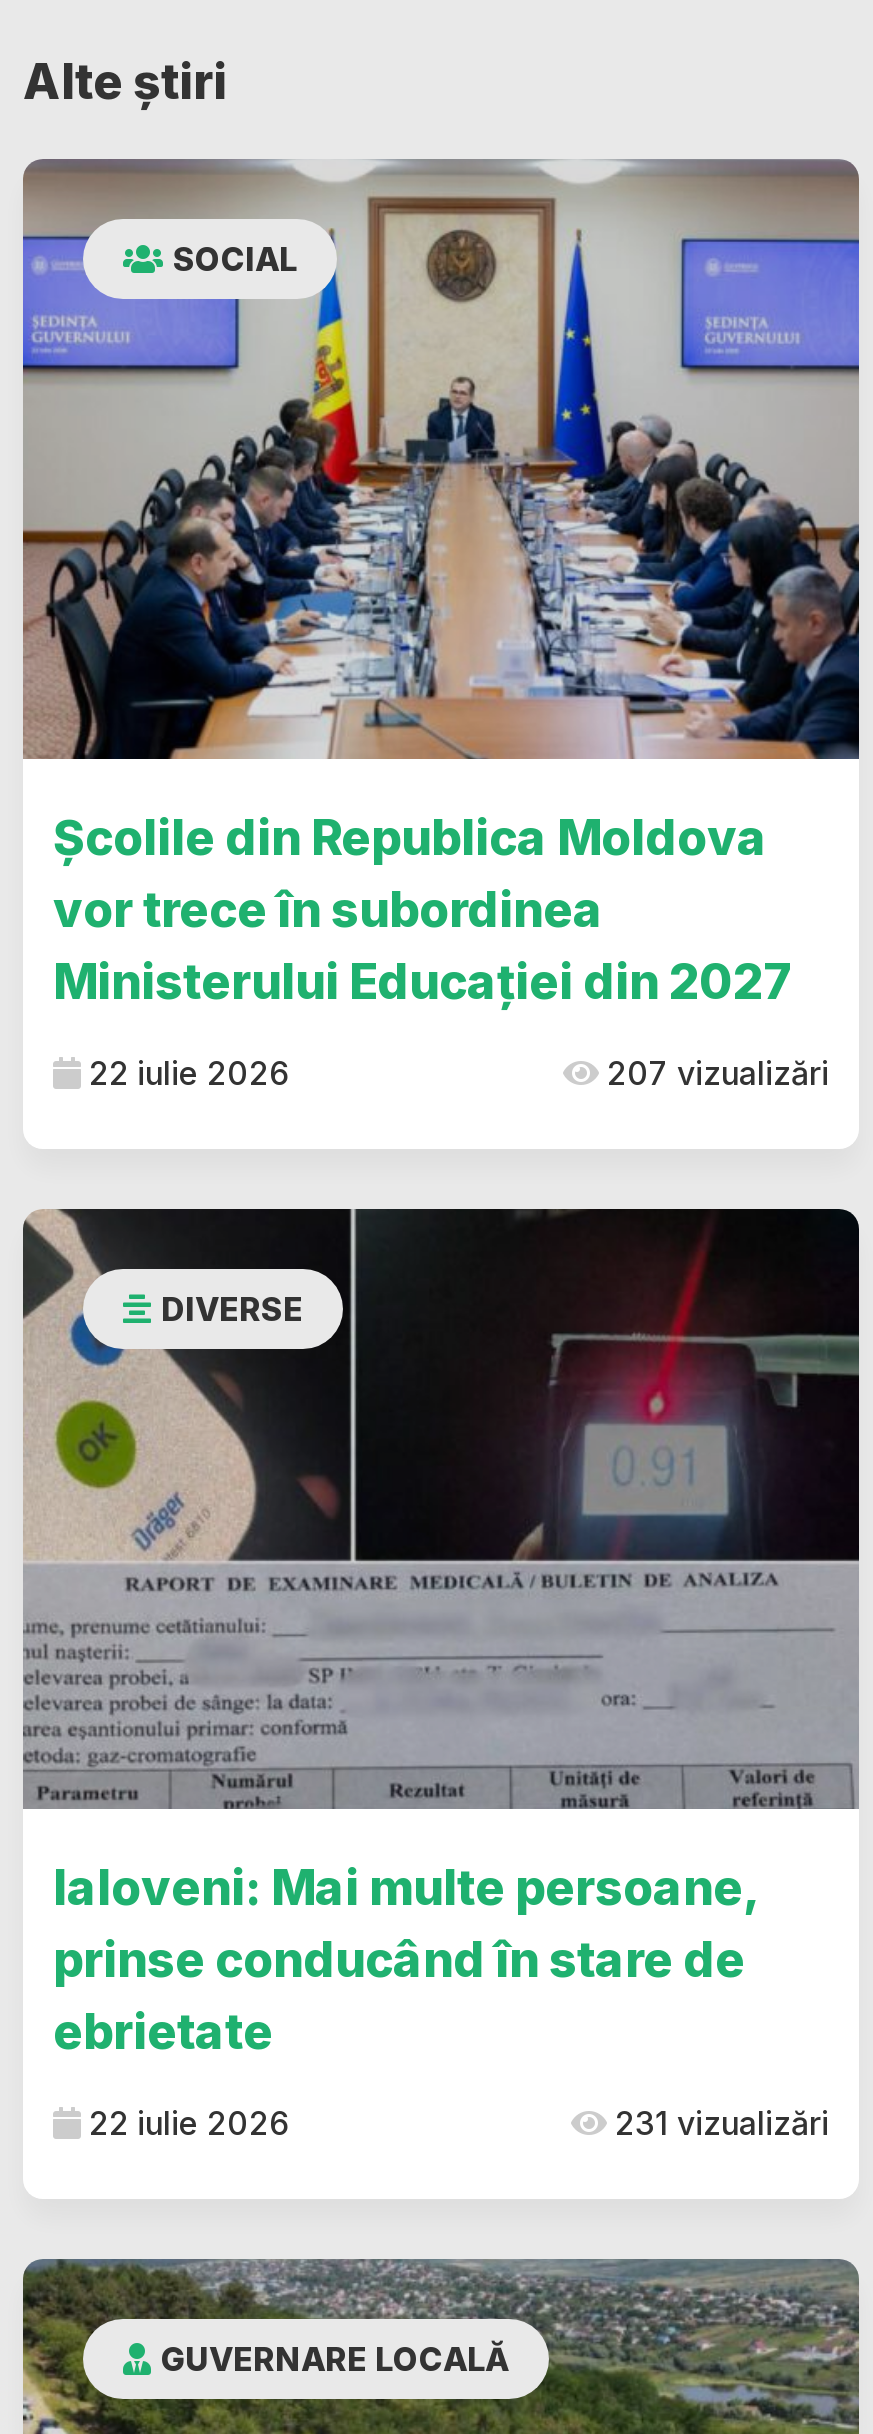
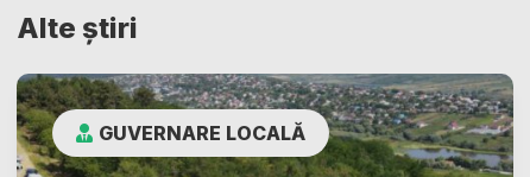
[21,162,861,760] [image] | SOCIAL -> none
[53,809,829,1093] Școlile din Republica Moldova | vor trece în subordinea | Ministerului Educației din 2027 | 22 iulie 2026 | 207 vizualizări -> none
[21,1206,859,1810] [image] | DIVERSE -> none
[53,1859,829,2143] Ialoveni: Mai multe persoane, | prinse conducând în stare de | ebrietate | 22 iulie 2026 | 231 vizualizări -> none

